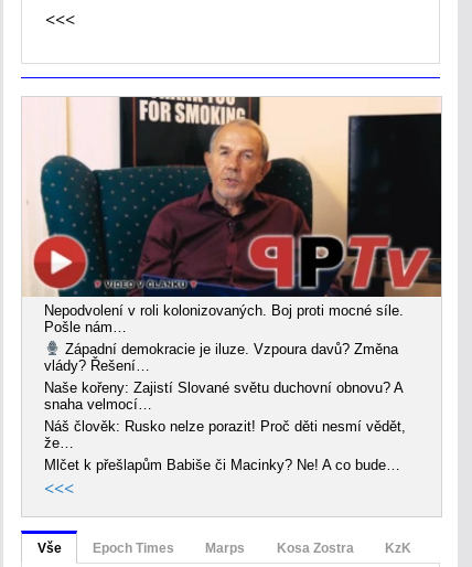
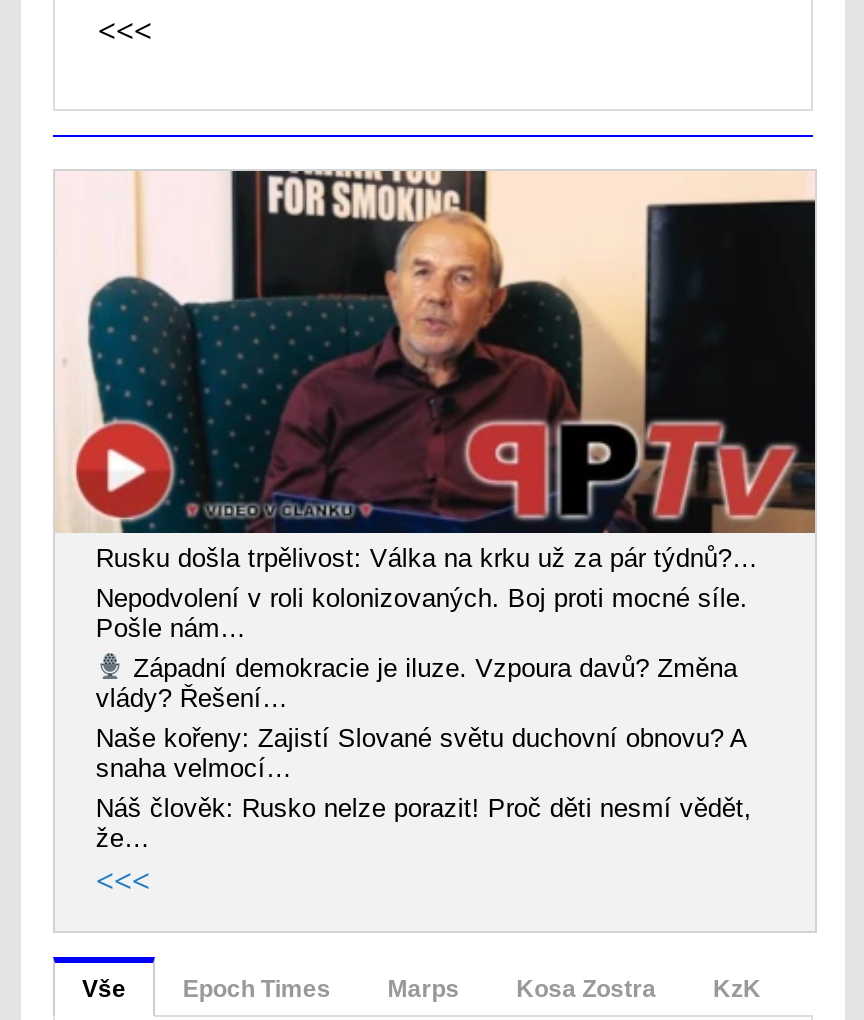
none -> [96,542,758,572] Rusku došla trpělivost: Válka na krku už za pár týdnů?…
moved [45,302,406,451] -> [96,582,752,852]: Nepodvolení v roli kolonizovaných. Boj proti mocné síle. | Pošle nám… | Západní demokracie je iluze. Vzpoura davů? Změna | vlády? Řešení… | Naše kořeny: Zajistí Slované světu duchovní obnovu? A | snaha velmocí… | Náš člověk: Rusko nelze porazit! Proč děti nesmí vědět, | že…
[45,456,401,473] Mlčet k přešlapům Babiše či Macinky? Ne! A co bude… -> none

